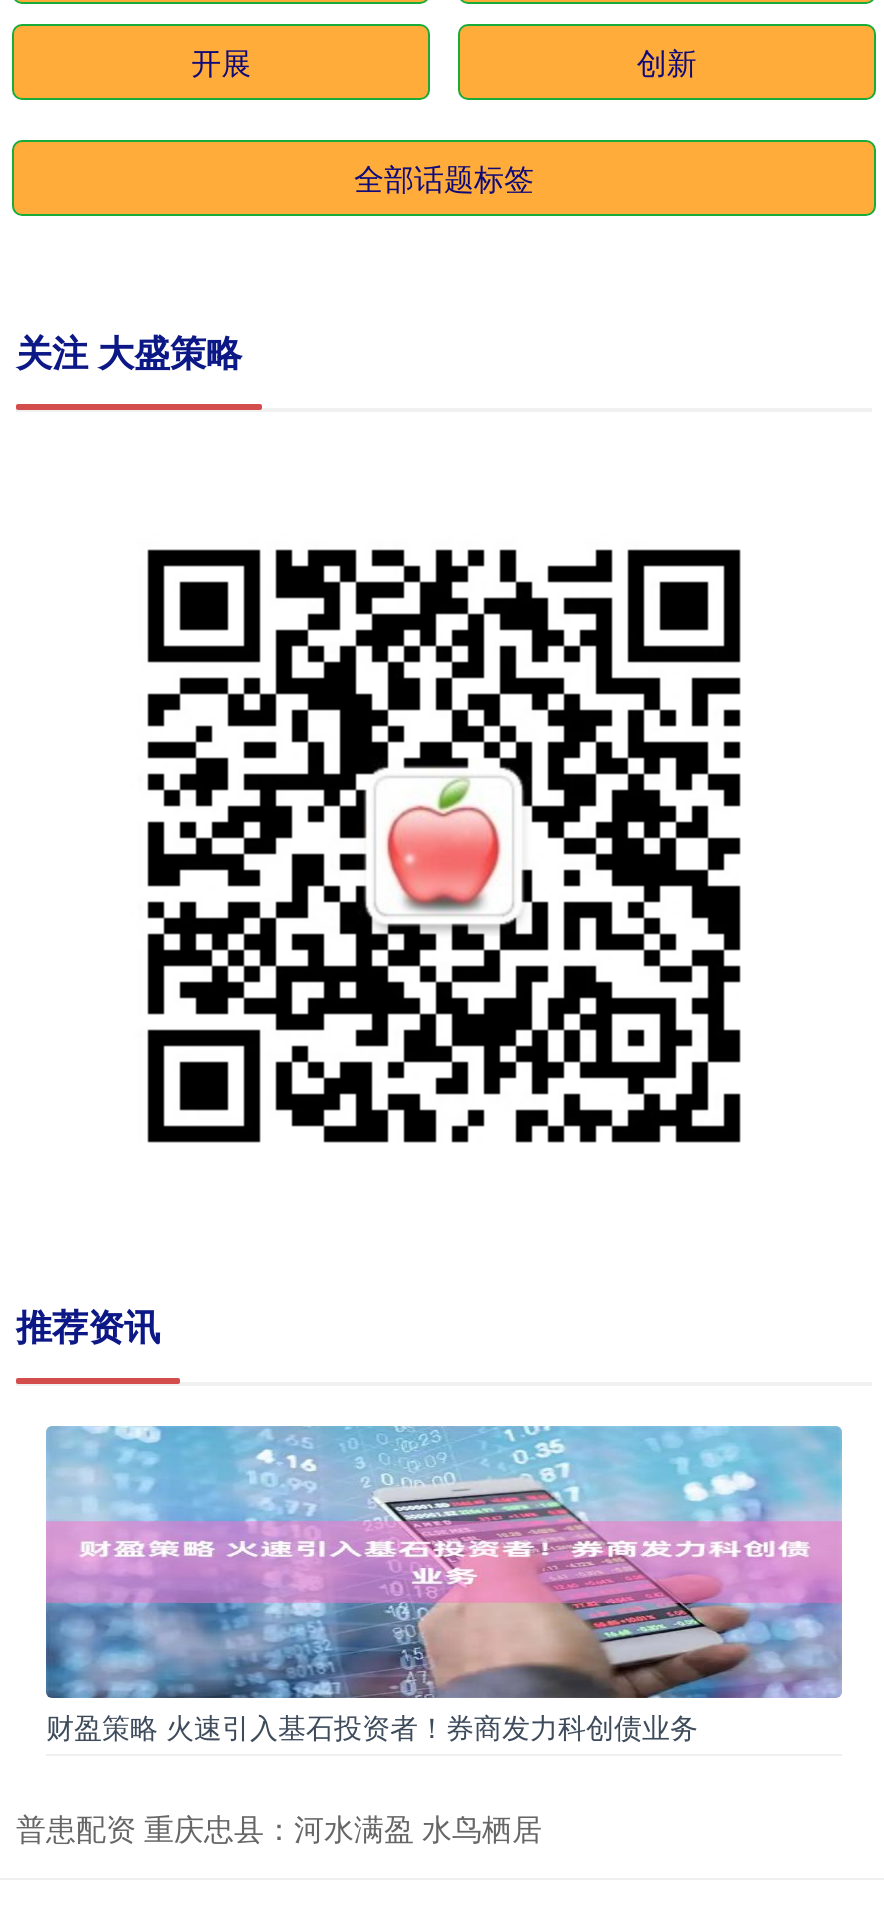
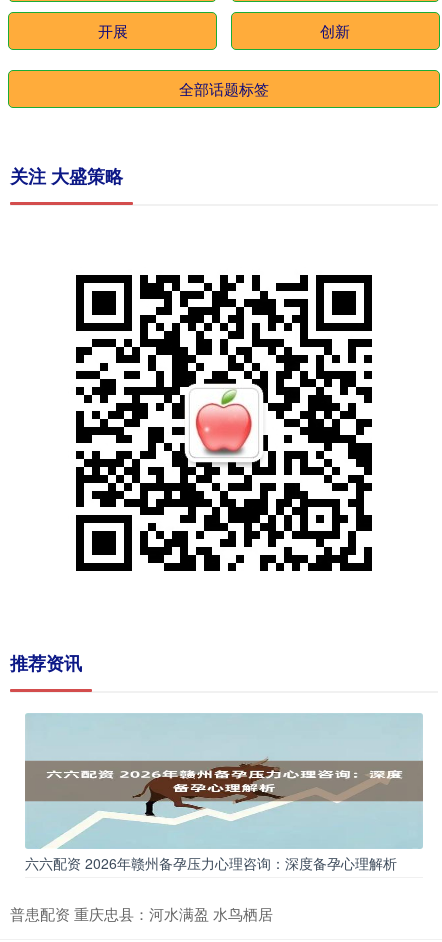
[46,1426,842,1746] [image] | 财盈策略 火速引入基石投资者！券商发力科创债业务 -> [25,714,423,873] [image] | 六六配资 2026年赣州备孕压力心理咨询：深度备孕心理解析

